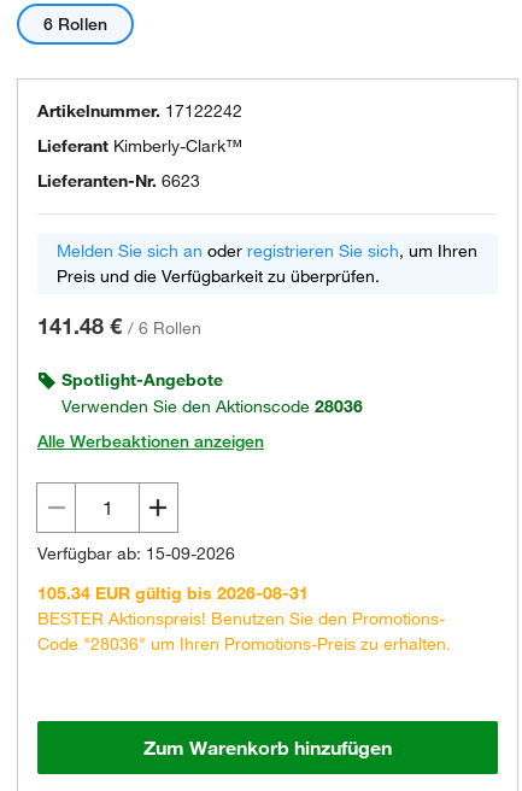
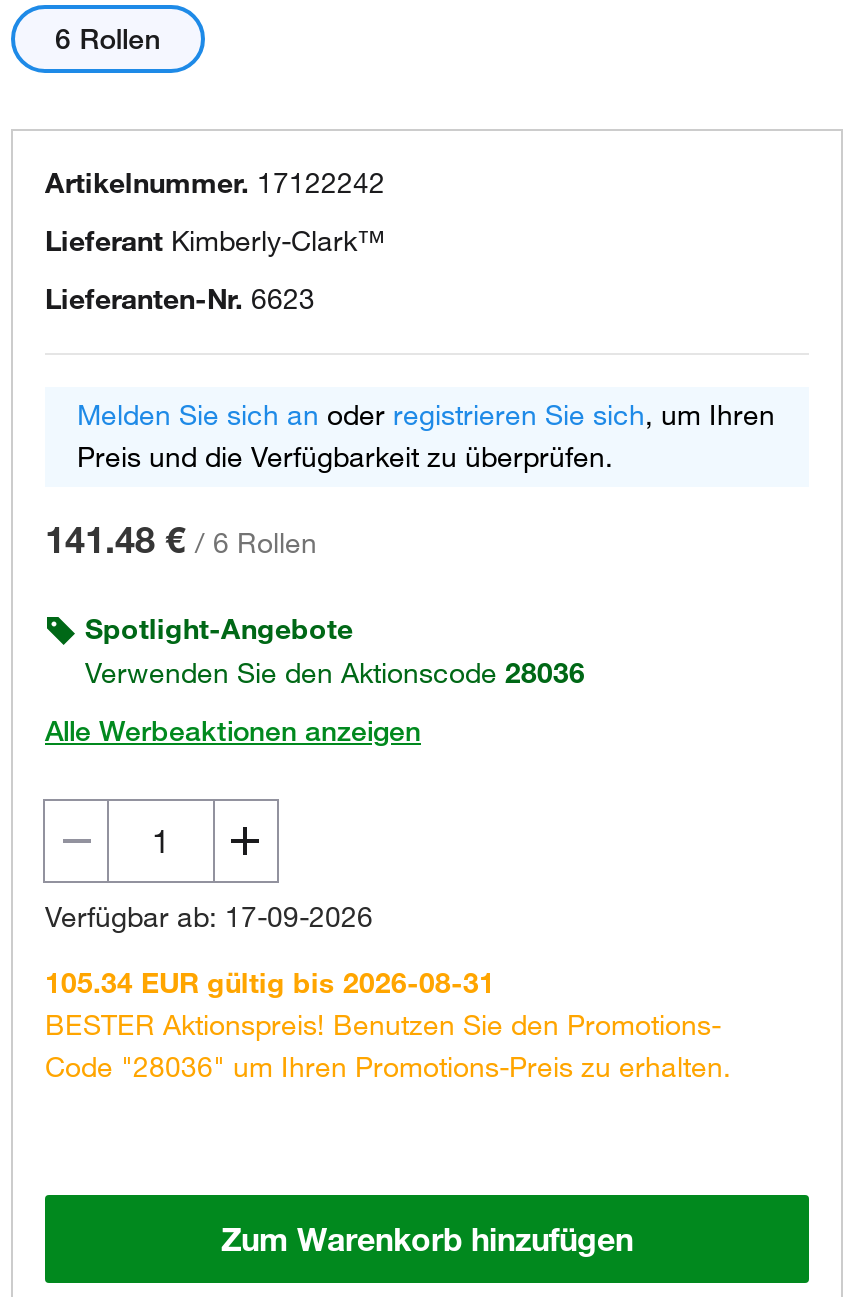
[37,543,235,564] Verfügbar ab: 15-09-2026 -> [45,899,373,935] Verfügbar ab: 17-09-2026

